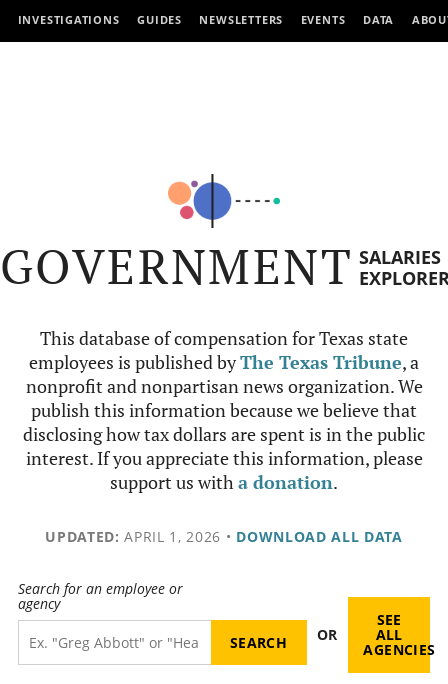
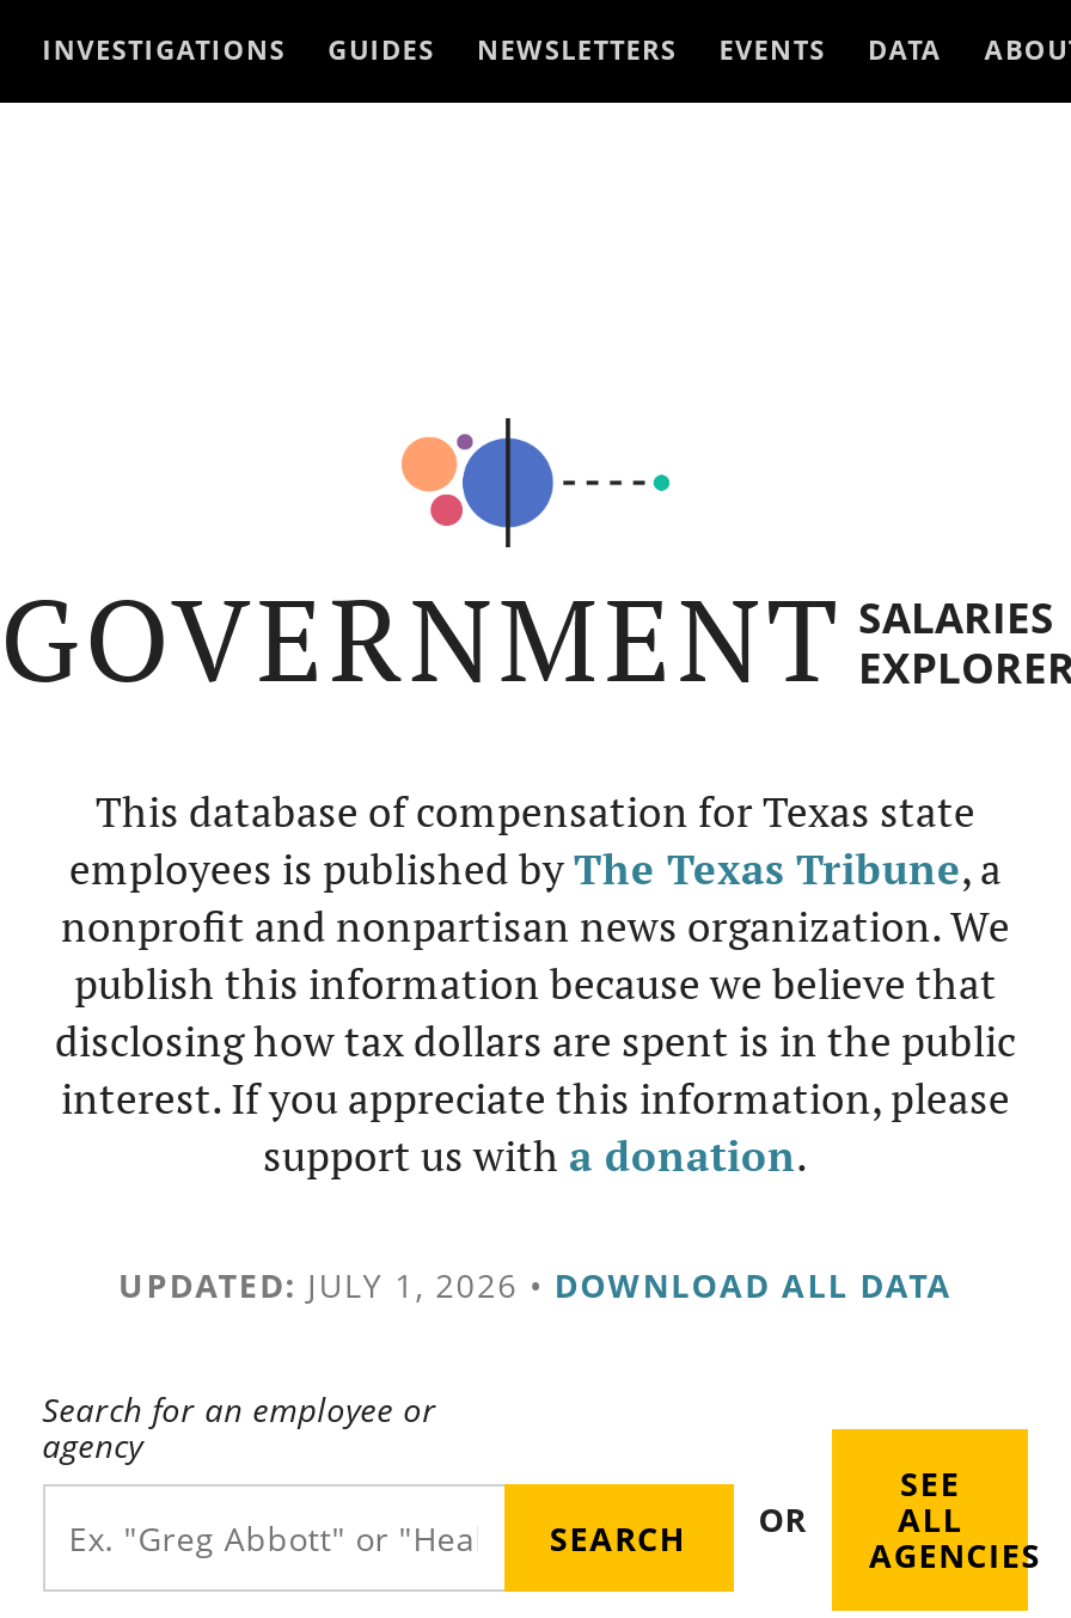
[45,527,403,546] UPDATED: APRIL 1, 2026 • DOWNLOAD ALL DATA -> [118,1262,953,1307] UPDATED: JULY 1, 2026 • DOWNLOAD ALL DATA

